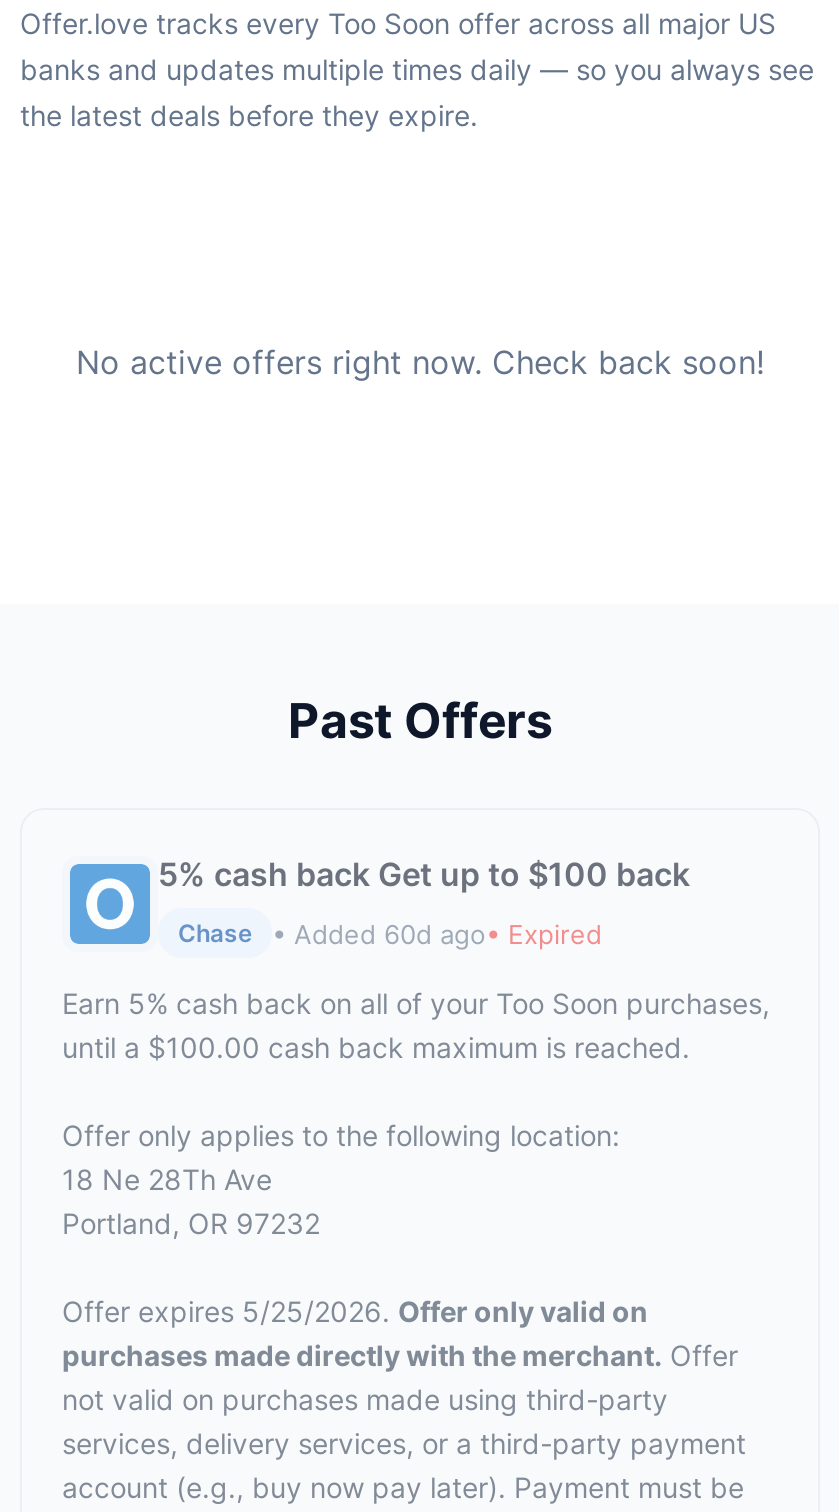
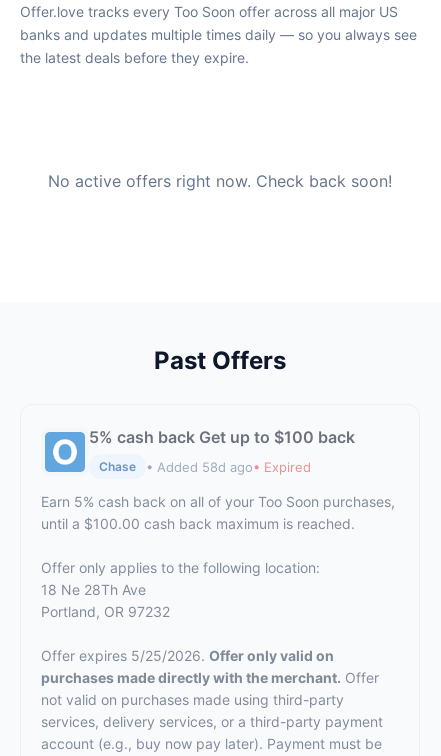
[272,917,602,949] • Added 60d ago• Expired -> [146,458,311,474] • Added 58d ago• Expired

